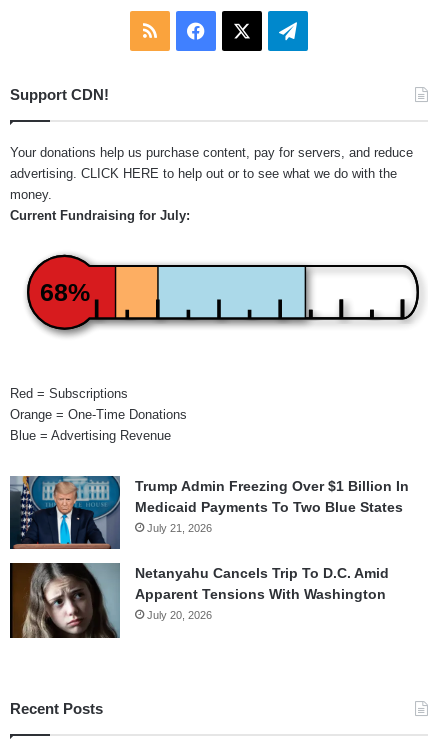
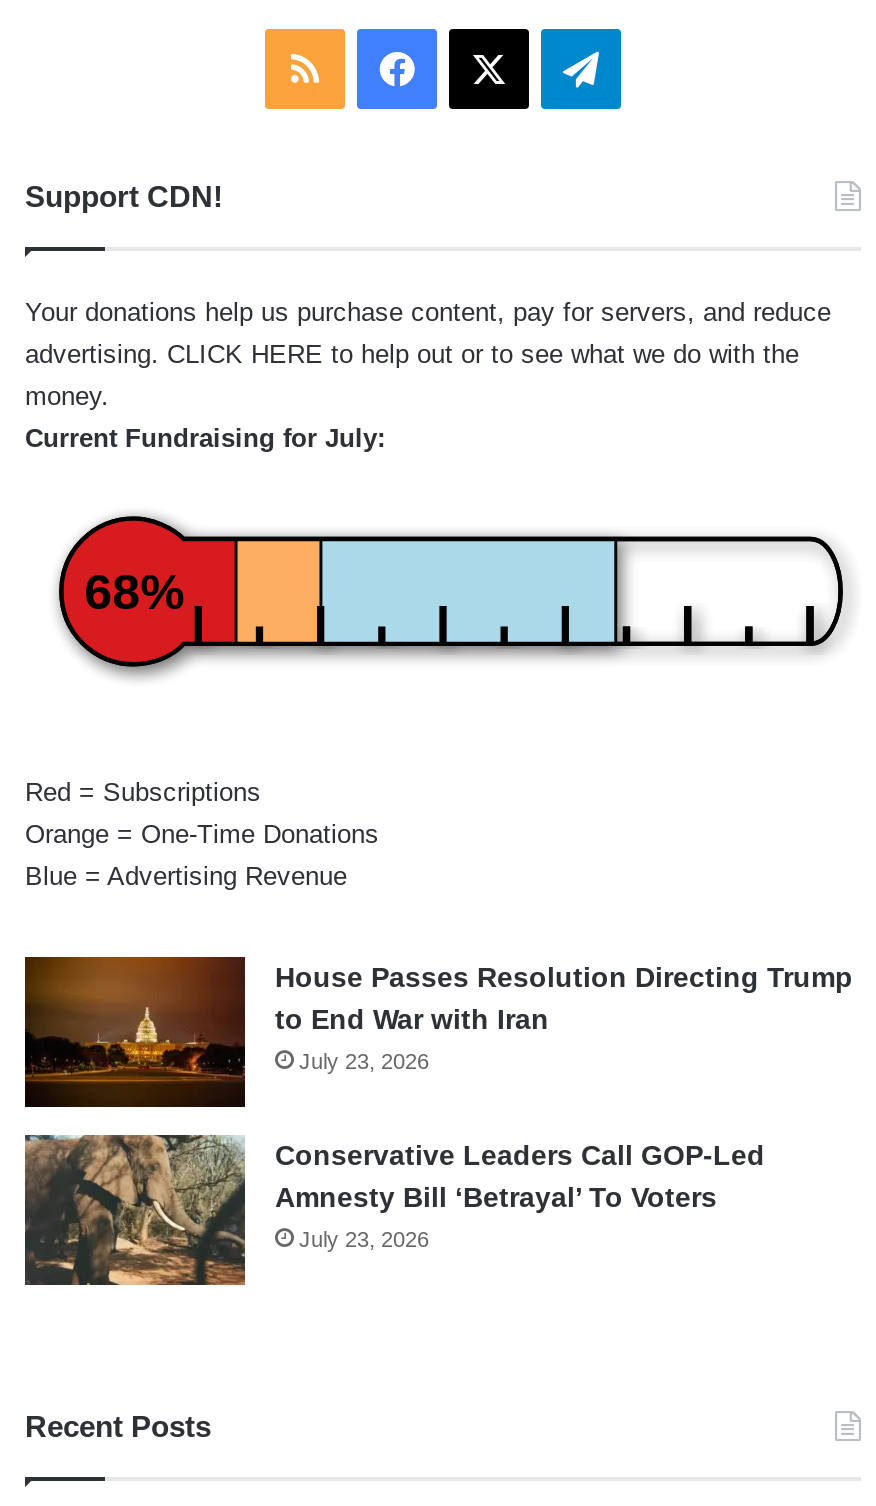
[9,475,409,549] [image] | Trump Admin Freezing Over $1 Billion In | Medicaid Payments To Two Blue States | July 21, 2026 -> [23,954,853,1108] [image] | House Passes Resolution Directing Trump | to End War with Iran | July 23, 2026
[9,562,389,639] [image] | Netanyahu Cancels Trip To D.C. Amid | Apparent Tensions With Washington | July 20, 2026 -> [23,1134,765,1286] [image] | Conservative Leaders Call GOP-Led | Amnesty Bill ‘Betrayal’ To Voters | July 23, 2026

